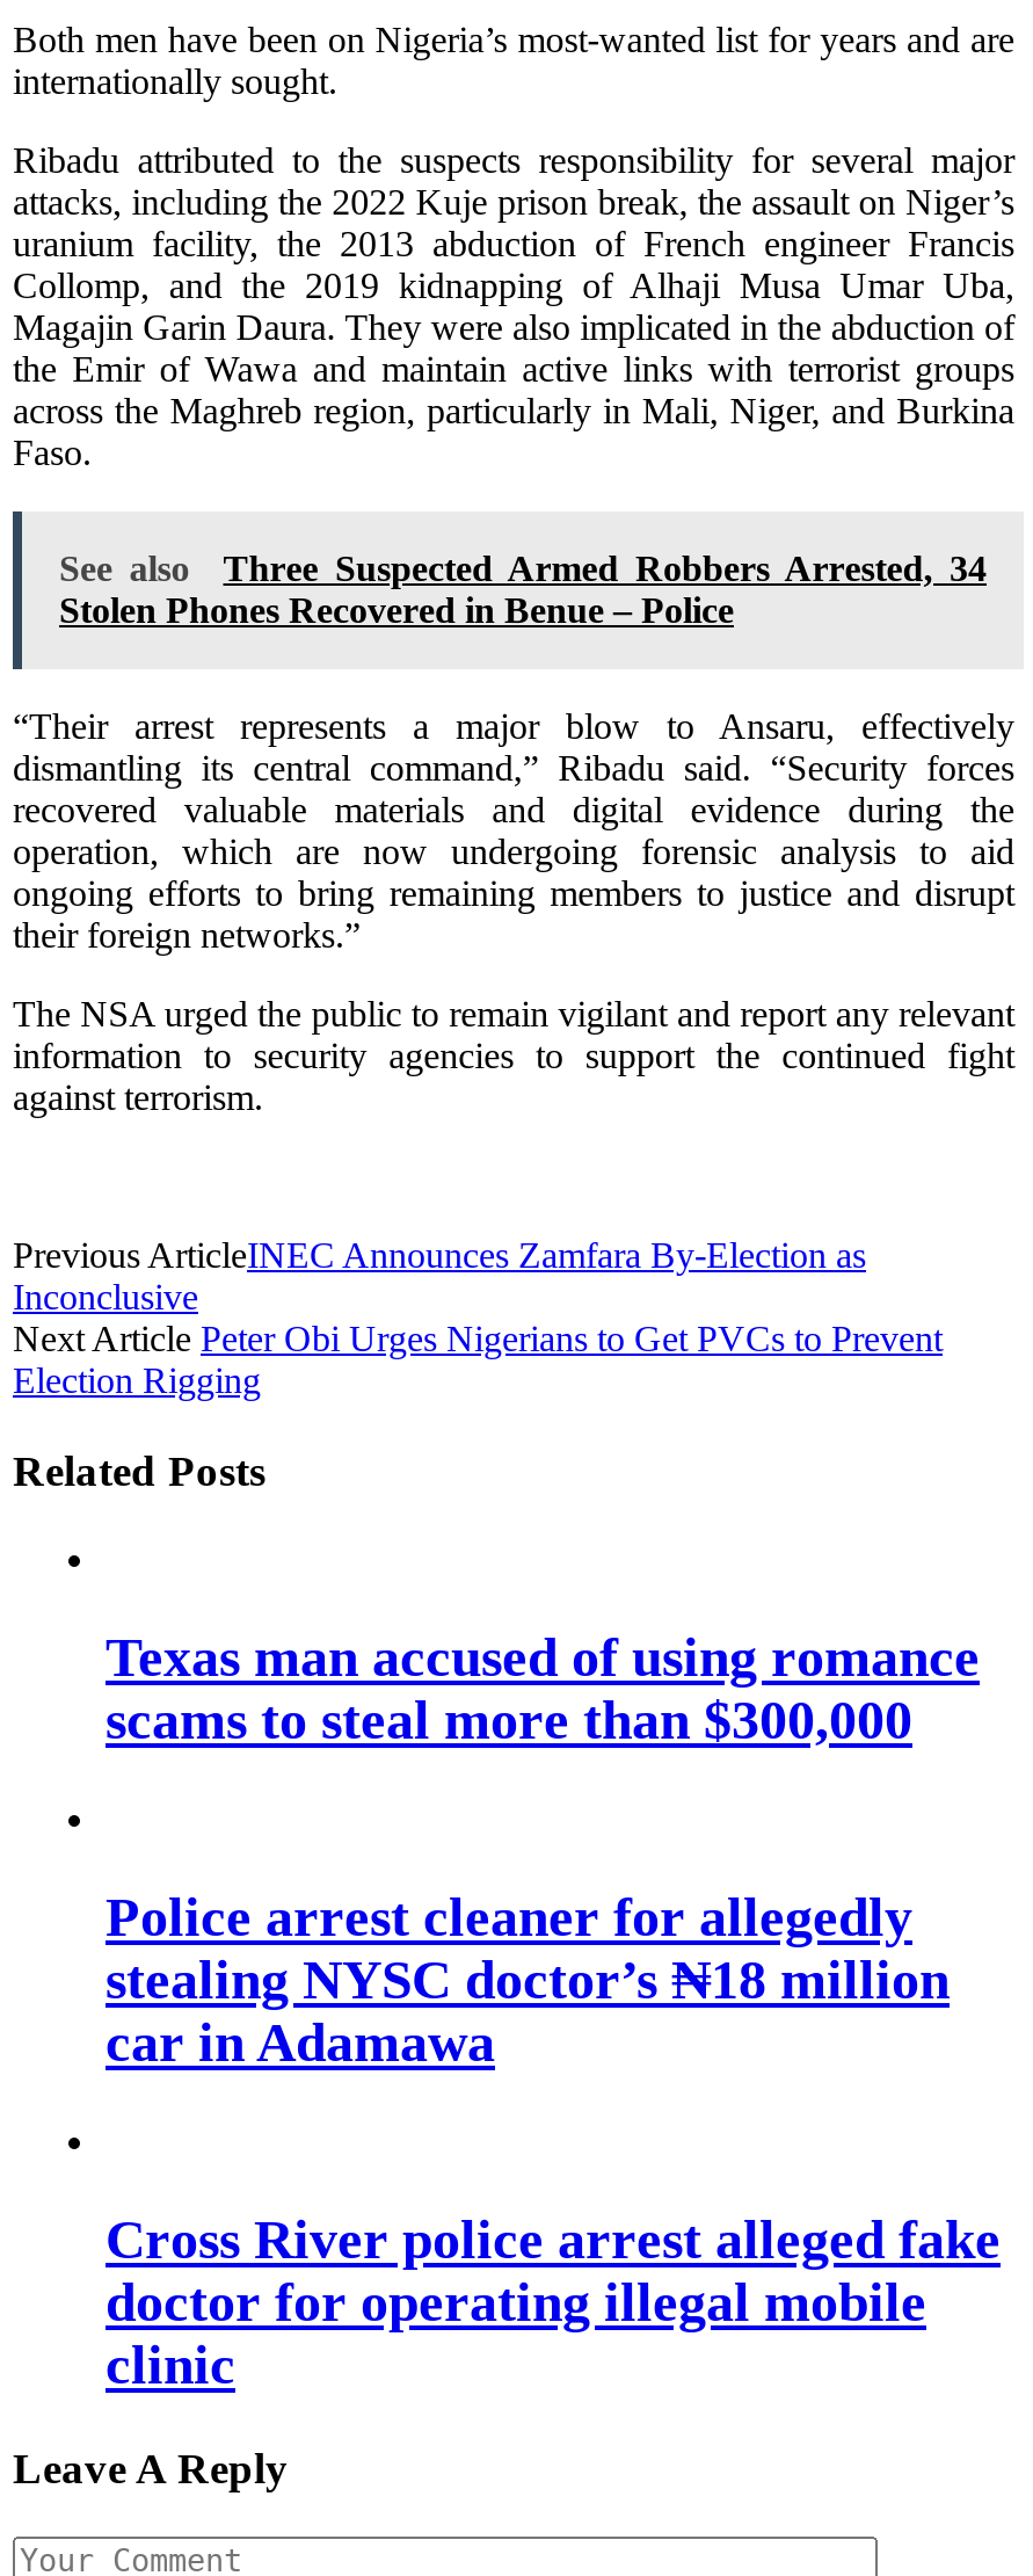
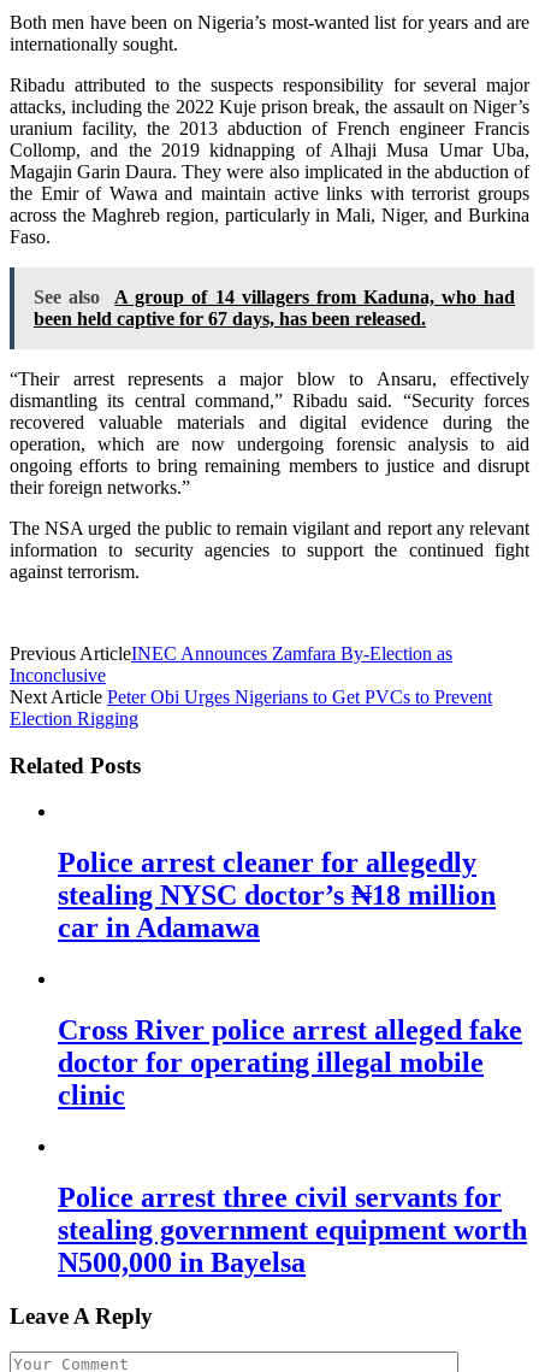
[59,548,987,629] Three Suspected Armed Robbers Arrested, 34 | Stolen Phones Recovered in Benue – Police -> [34,286,515,329] A group of 14 villagers from Kaduna, who had | been held captive for 67 days, has been released.
[106,1628,980,1751] Texas man accused of using romance | scams to steal more than $300,000 -> none
moved [106,1887,1001,2395] -> [58,847,522,1111]: Police arrest cleaner for allegedly | stealing NYSC doctor’s ₦18 million | car in Adamawa | Cross River police arrest alleged fake | doctor for operating illegal mobile | clinic
none -> [58,1181,527,1278] Police arrest three civil servants for | stealing government equipment worth | N500,000 in Bayelsa

